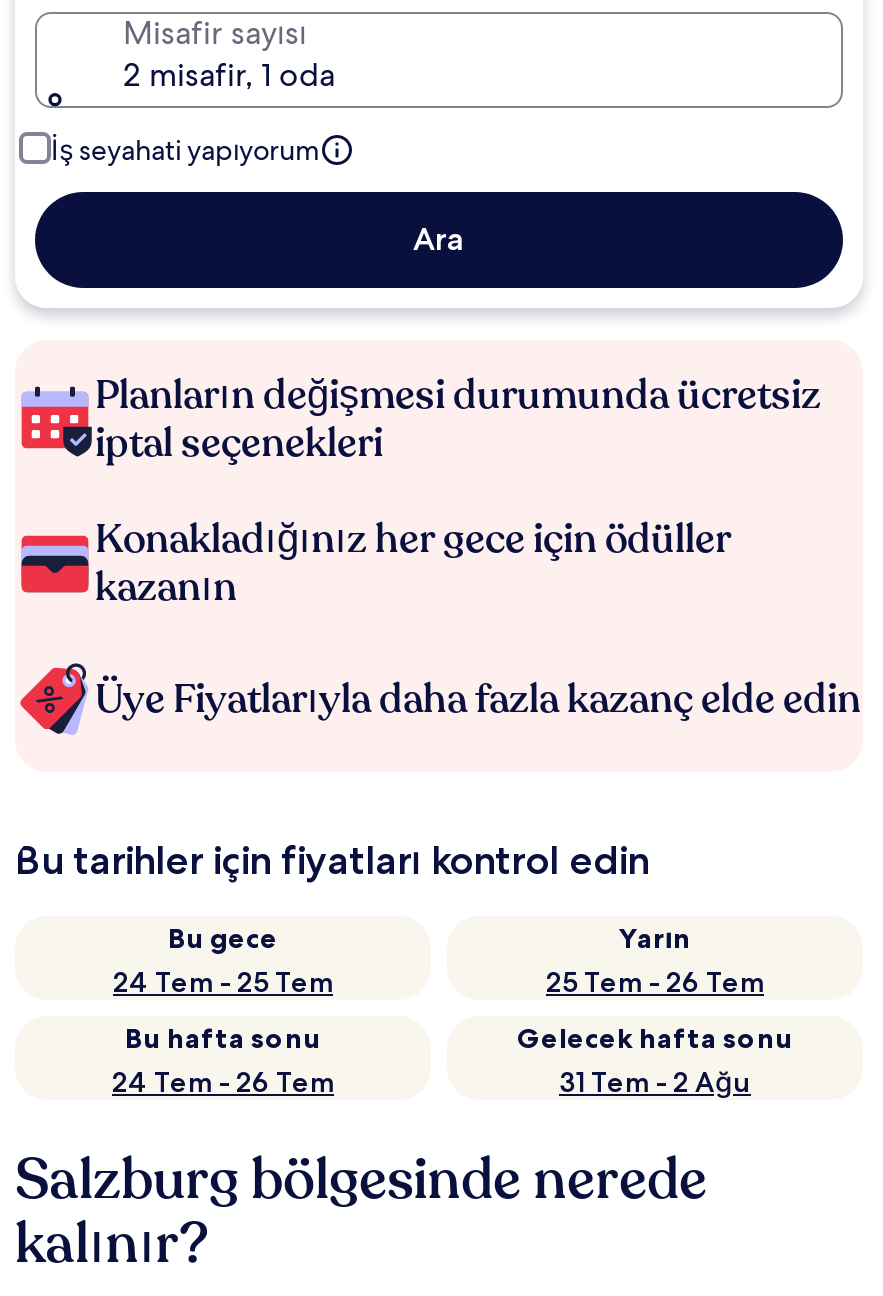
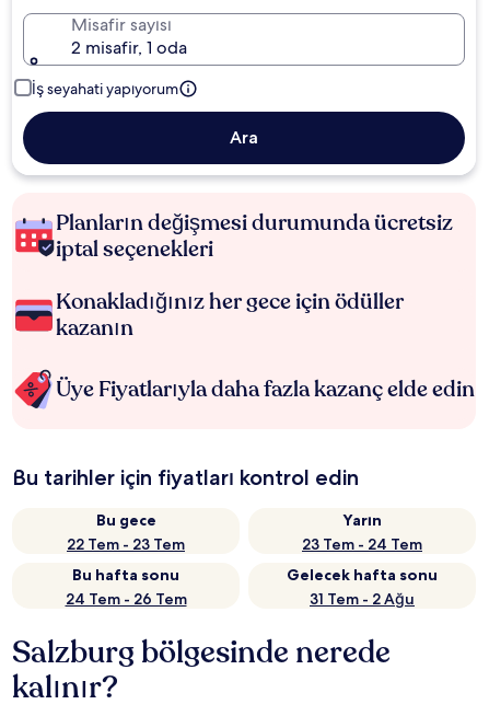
[113,964,333,1000] 24 Tem - 25 Tem -> [67,534,185,554] 22 Tem - 23 Tem
[546,964,764,1000] 25 Tem - 26 Tem -> [302,534,422,554] 23 Tem - 24 Tem

